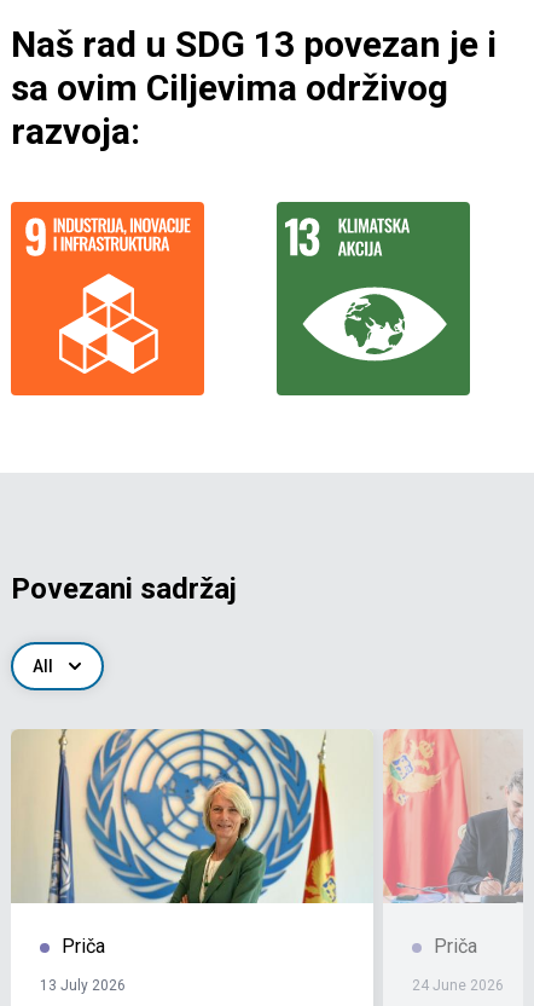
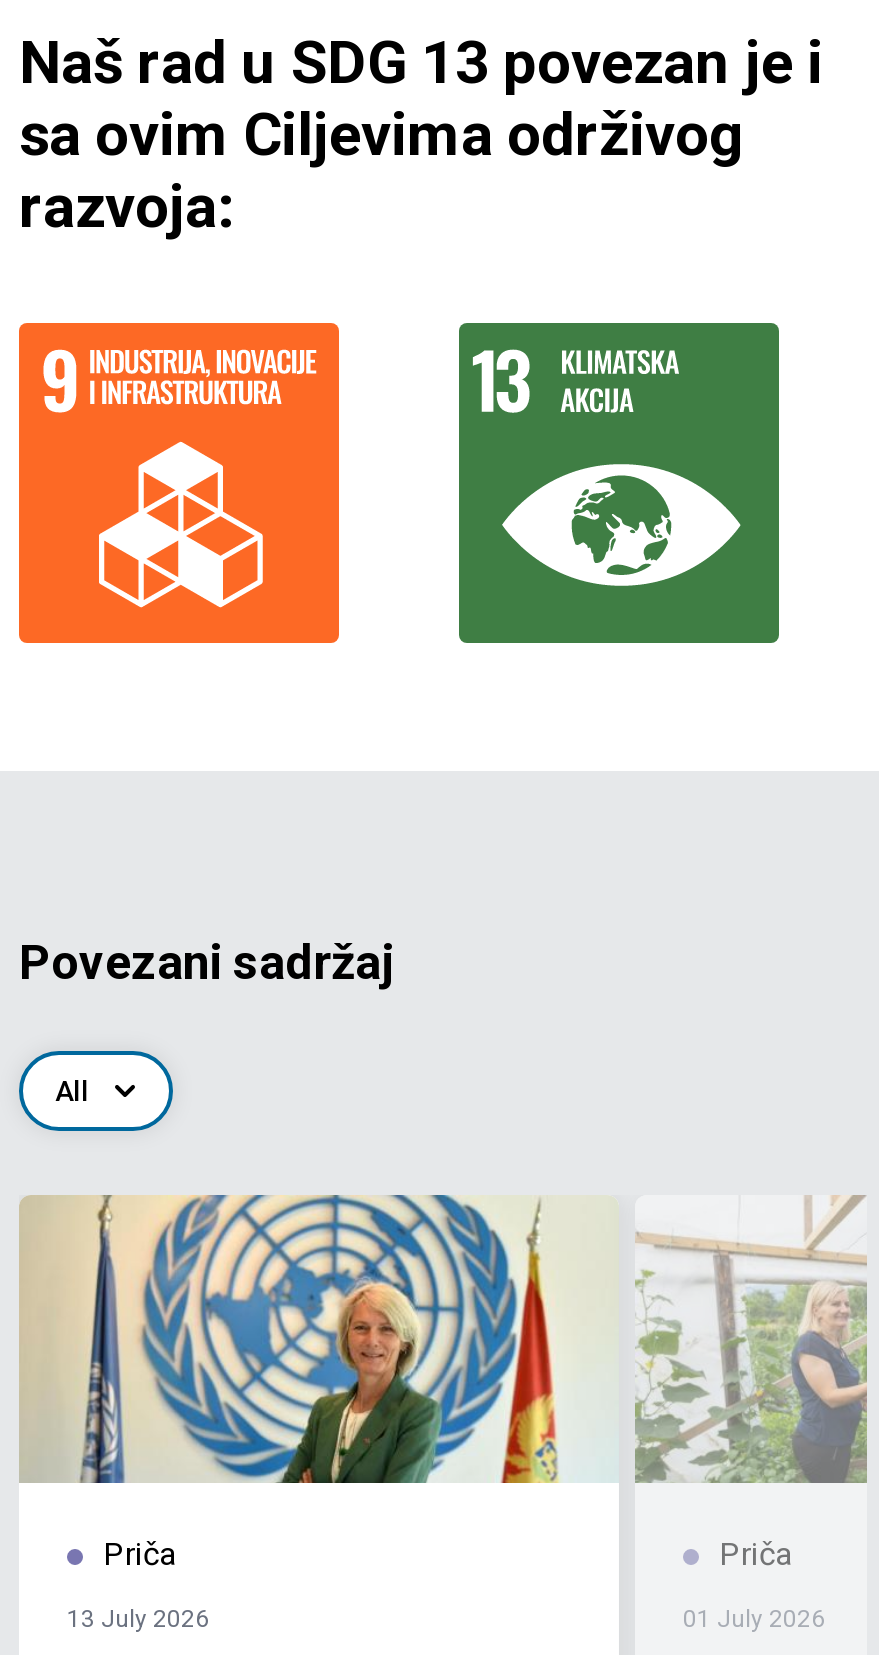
[383,728,523,902] [image] -> [635,1195,867,1483] [image]
[412,977,504,994] 24 June 2026 -> [683,1605,825,1633] 01 July 2026

